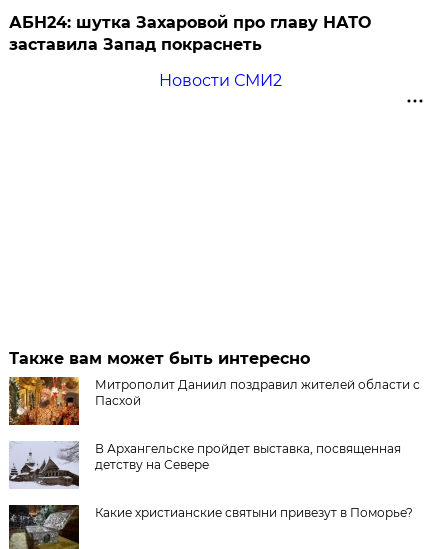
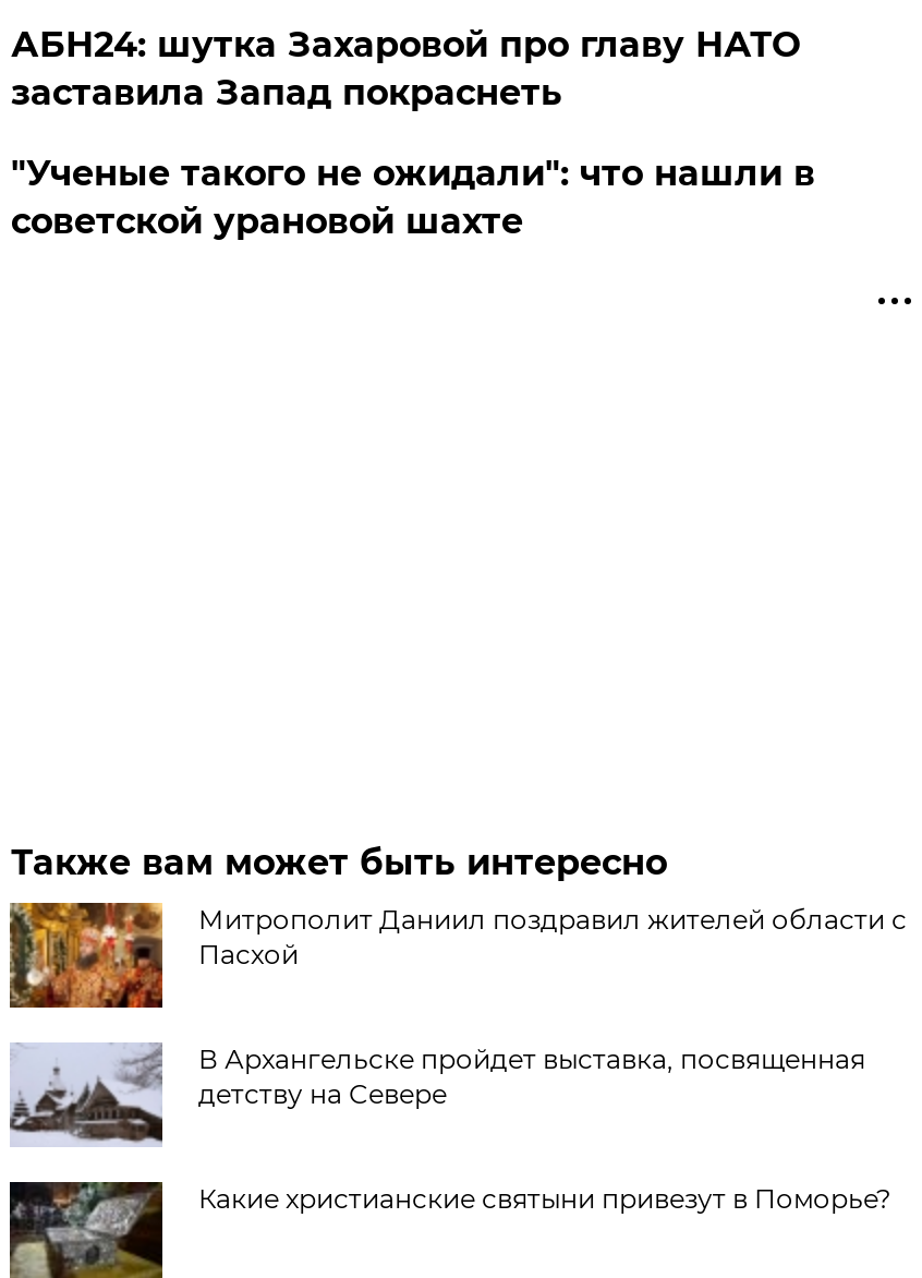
[159,71,282,90] Новости СМИ2 -> [11,152,815,241] "Ученые такого не ожидали": что нашли в | советской урановой шахте

